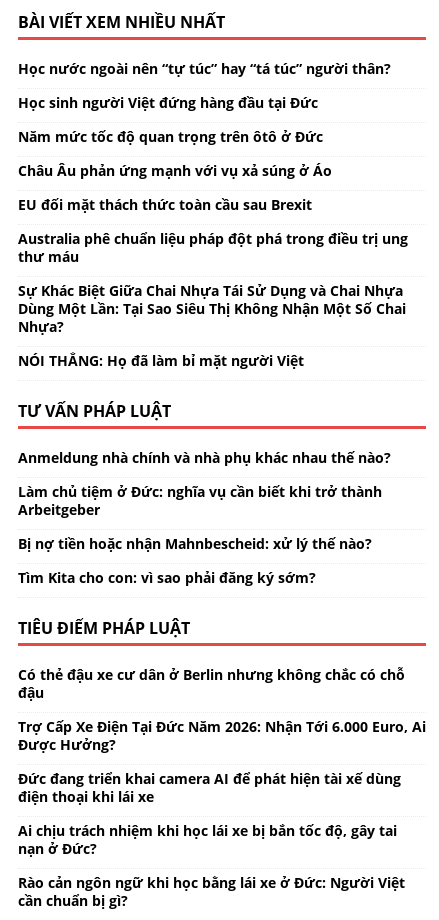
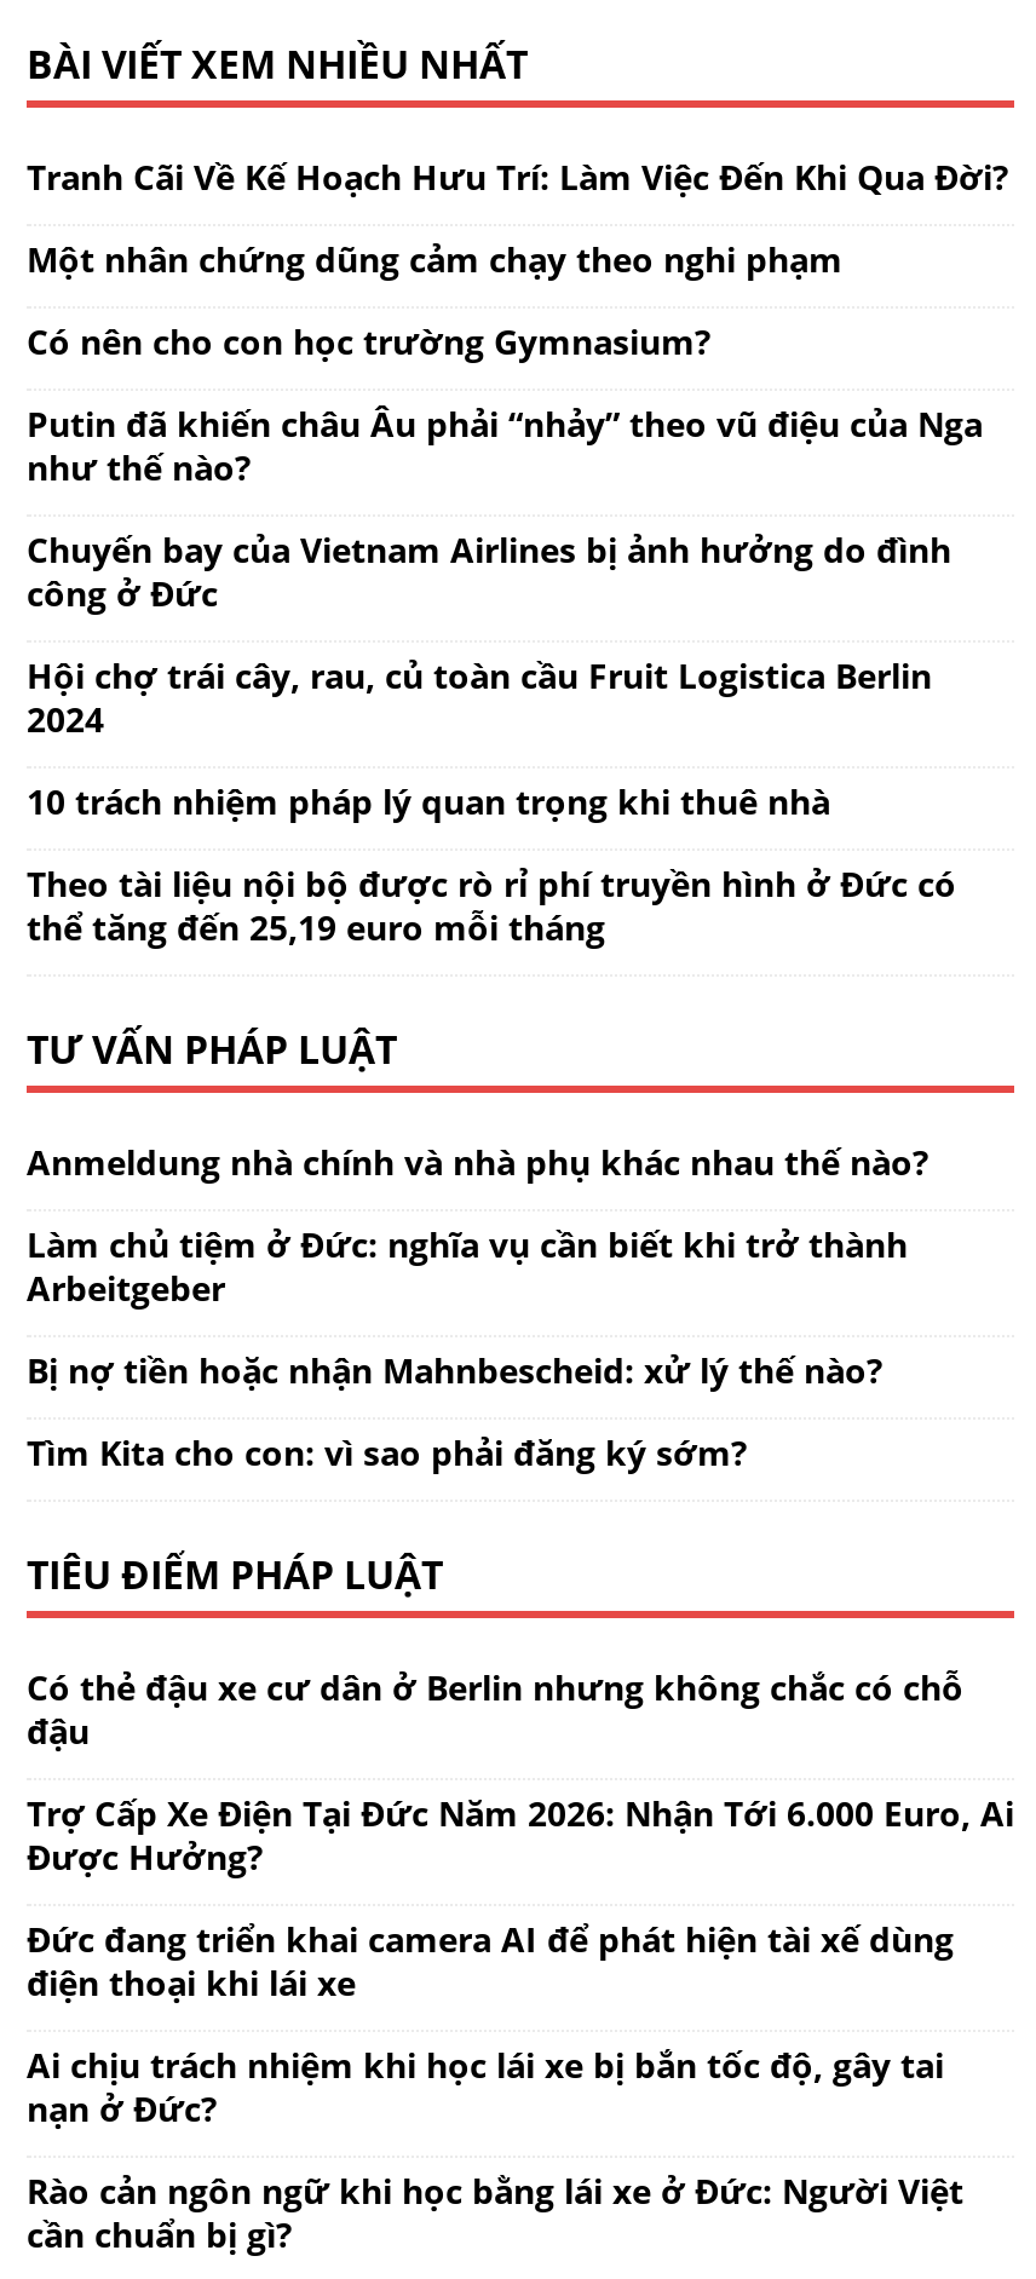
[18,59,391,78] Học nước ngoài nên “tự túc” hay “tá túc” người thân? -> [27,153,1009,199] Tranh Cãi Về Kế Hoạch Hưu Trí: Làm Việc Đến Khi Qua Đời?
[18,93,318,112] Học sinh người Việt đứng hàng đầu tại Đức -> [27,236,842,282] Một nhân chứng dũng cảm chạy theo nghi phạm
[18,127,323,146] Năm mức tốc độ quan trọng trên ôtô ở Đức -> [27,318,712,364] Có nên cho con học trường Gymnasium?
[18,161,332,180] Châu Âu phản ứng mạnh với vụ xả súng ở Áo -> [27,400,983,490] Putin đã khiến châu Âu phải “nhảy” theo vũ điệu của Nga | như thế nào?
[18,195,312,214] EU đối mặt thách thức toàn cầu sau Brexit -> [27,526,951,616] Chuyến bay của Vietnam Airlines bị ảnh hưởng do đình | công ở Đức
[18,229,408,266] Australia phê chuẩn liệu pháp đột phá trong điều trị ung | thư máu -> [27,652,932,741] Hội chợ trái cây, rau, củ toàn cầu Fruit Logistica Berlin | 2024
[18,281,406,336] Sự Khác Biệt Giữa Chai Nhựa Tái Sử Dụng và Chai Nhựa | Dùng Một Lần: Tại Sao Siêu Thị Không Nhận Một Số Chai | Nhựa? -> [27,778,830,824] 10 trách nhiệm pháp lý quan trọng khi thuê nhà
[18,351,304,370] NÓI THẲNG: Họ đã làm bỉ mặt người Việt -> [27,860,956,950] Theo tài liệu nội bộ được rò rỉ phí truyền hình ở Đức có | thể tăng đến 25,19 euro mỗi tháng

